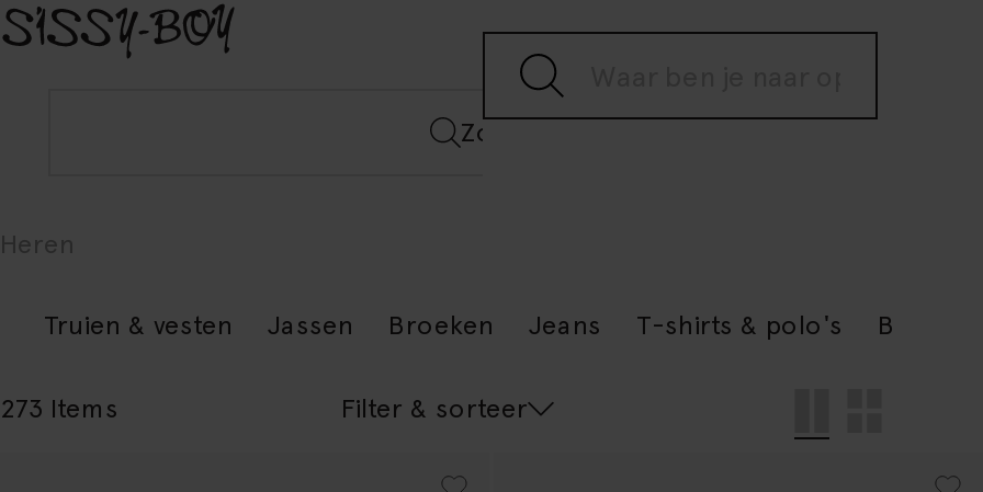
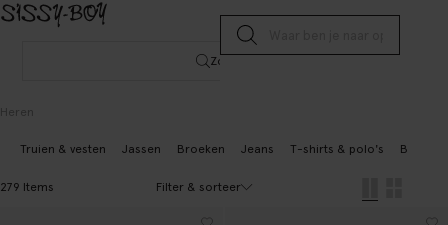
[0,393,118,424] 273 Items -> [0,180,54,194] 279 Items

